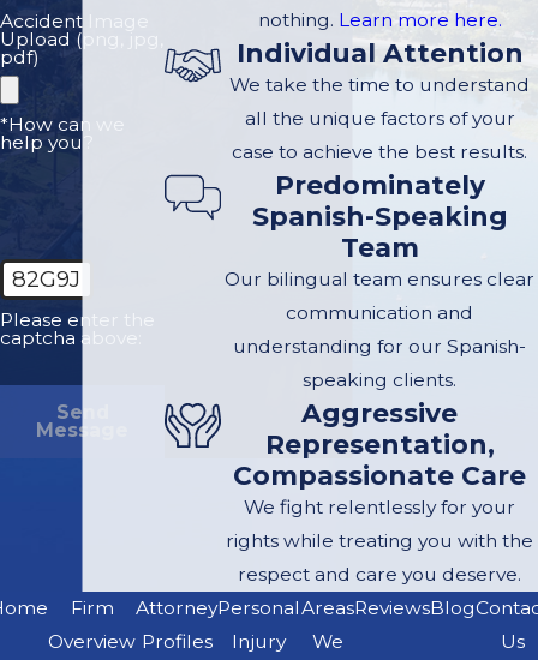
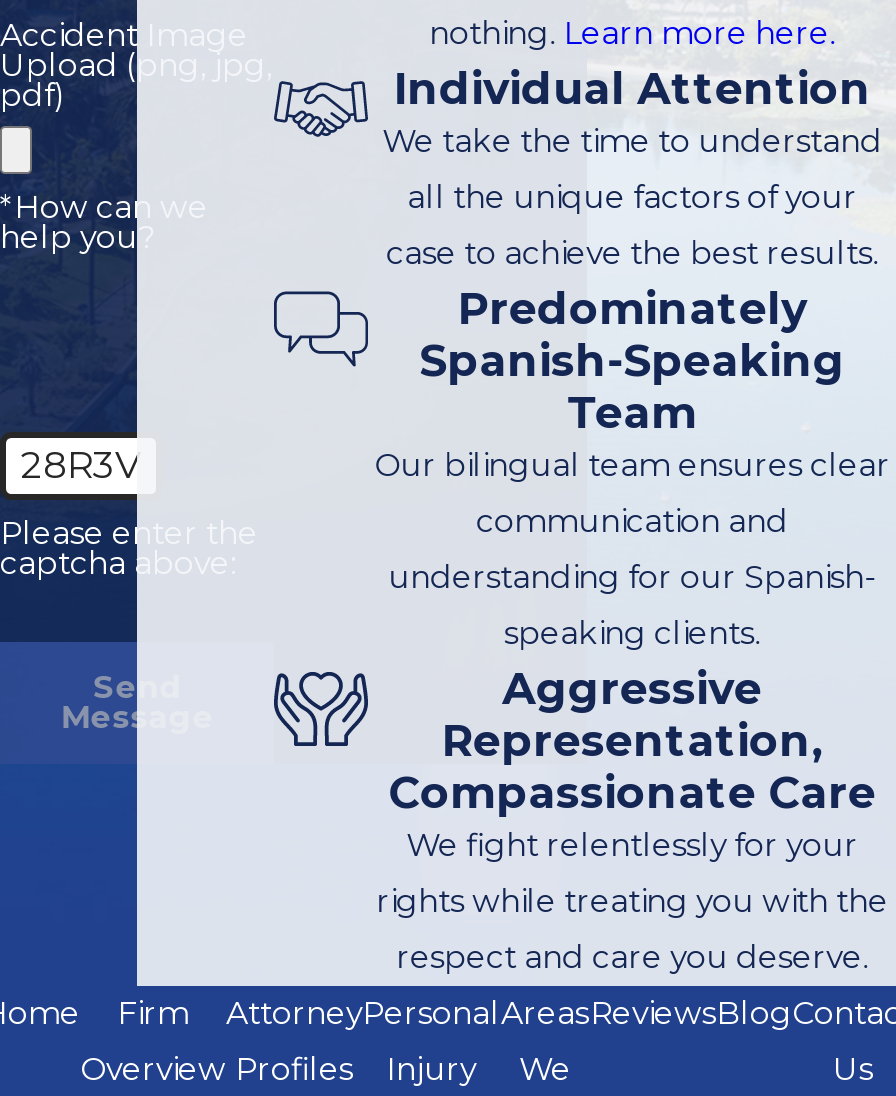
[13,265,81,293] 82G9J -> [21,442,141,488] 28R3V

